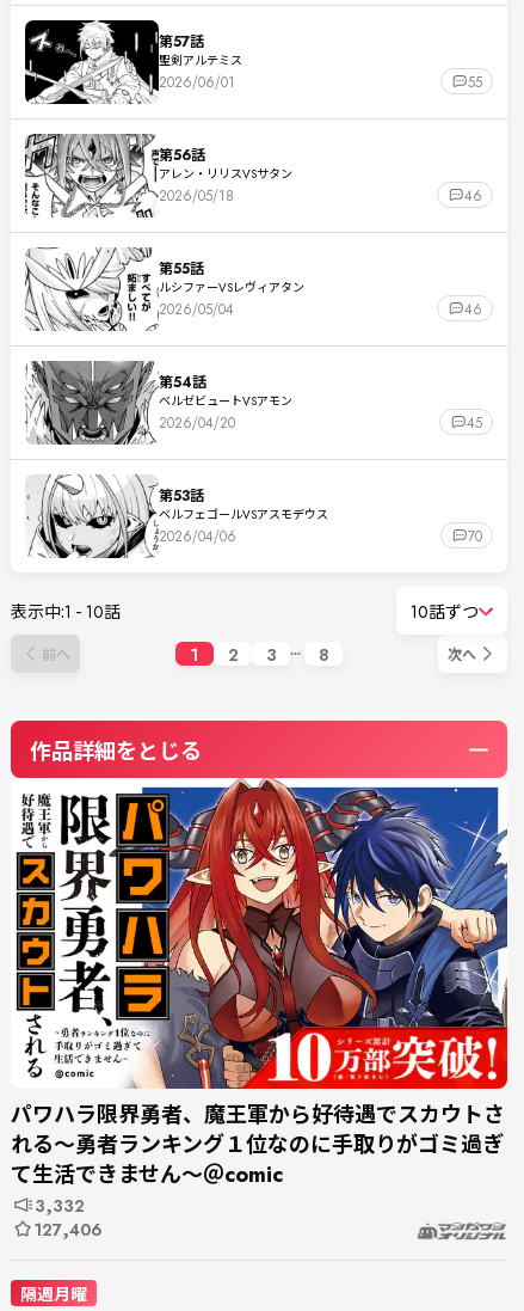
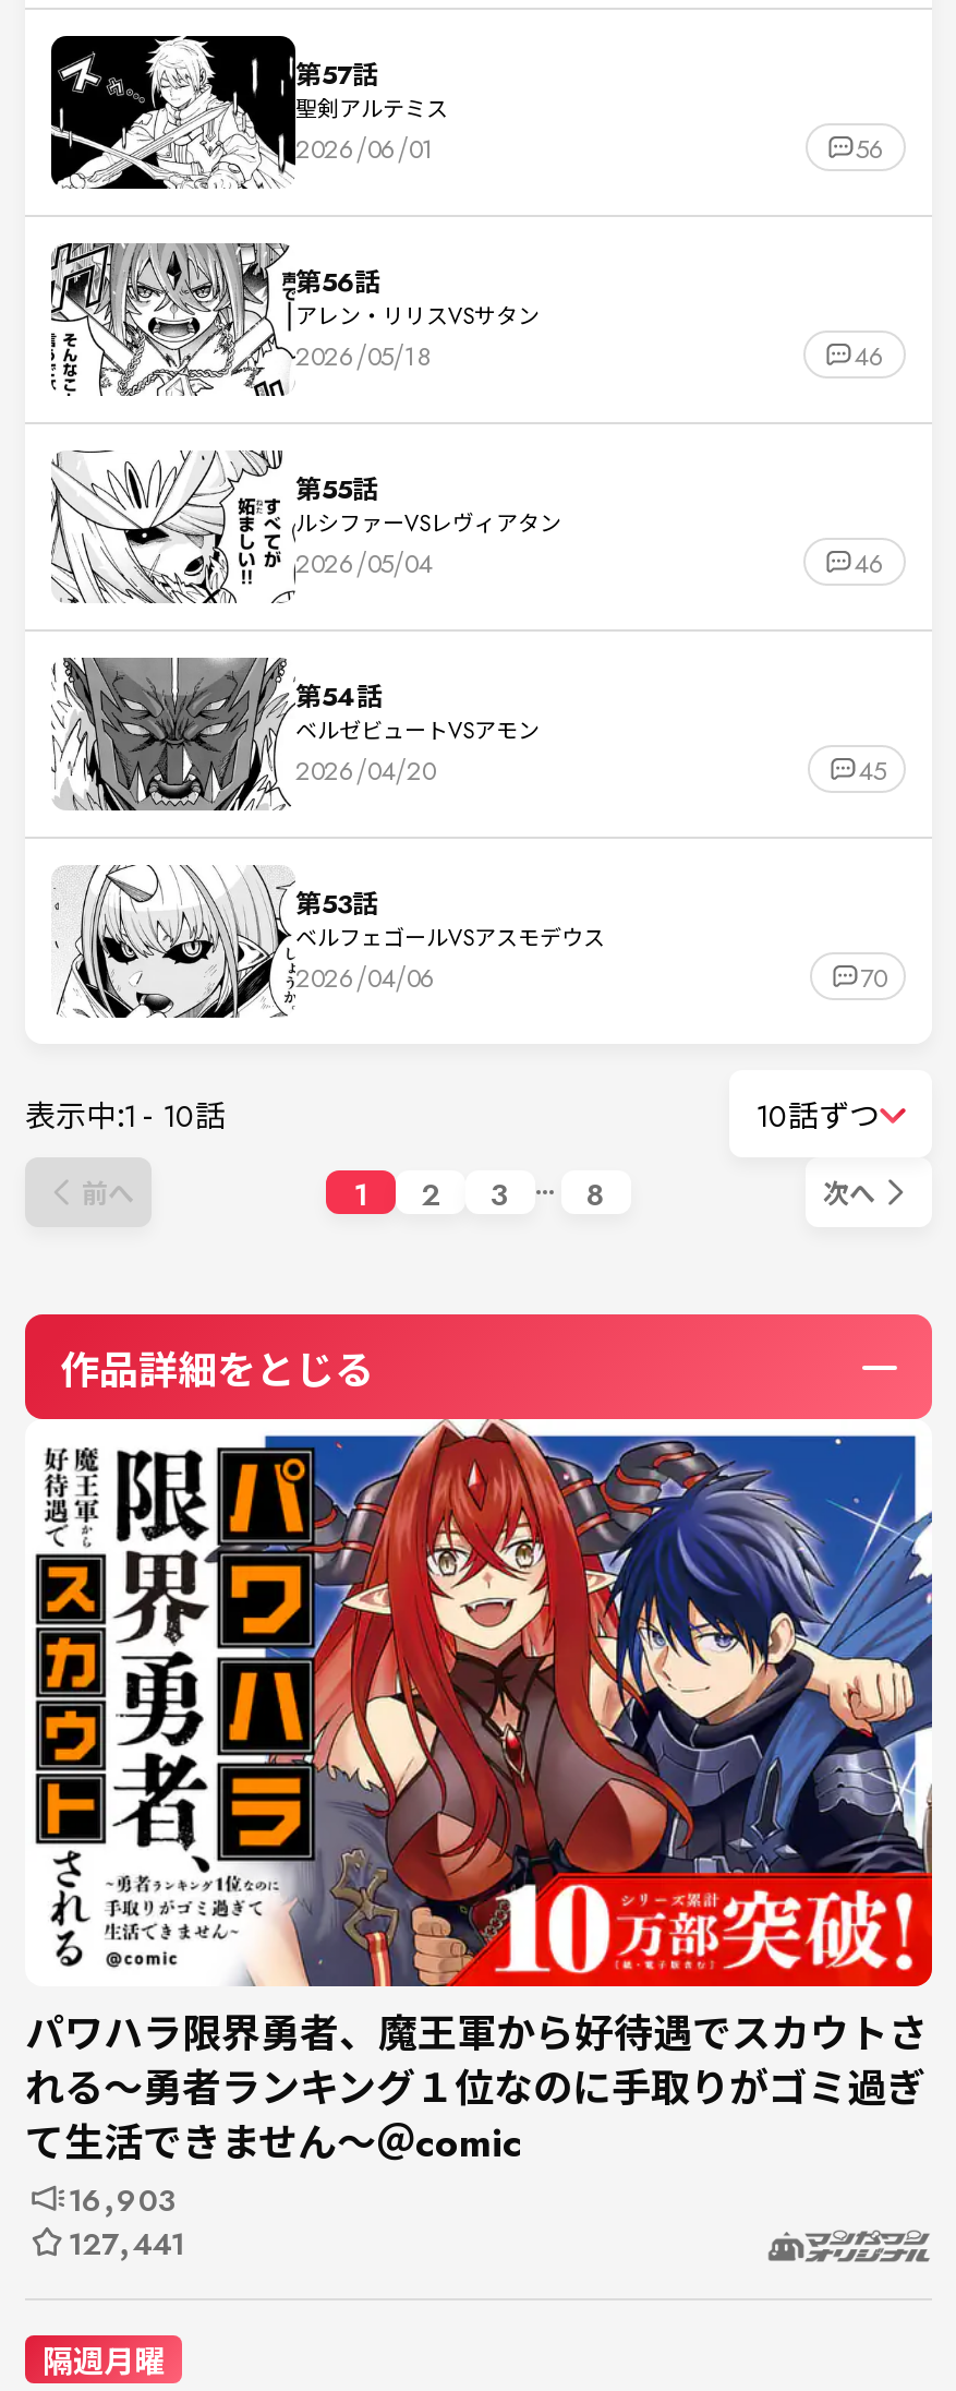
[468,70,482,90] 55 -> [856,127,886,164] 56
[35,1193,85,1217] 3,332 -> [69,2176,178,2220] 16,903
[35,1217,103,1240] 127,406 -> [69,2220,184,2263] 127,441

